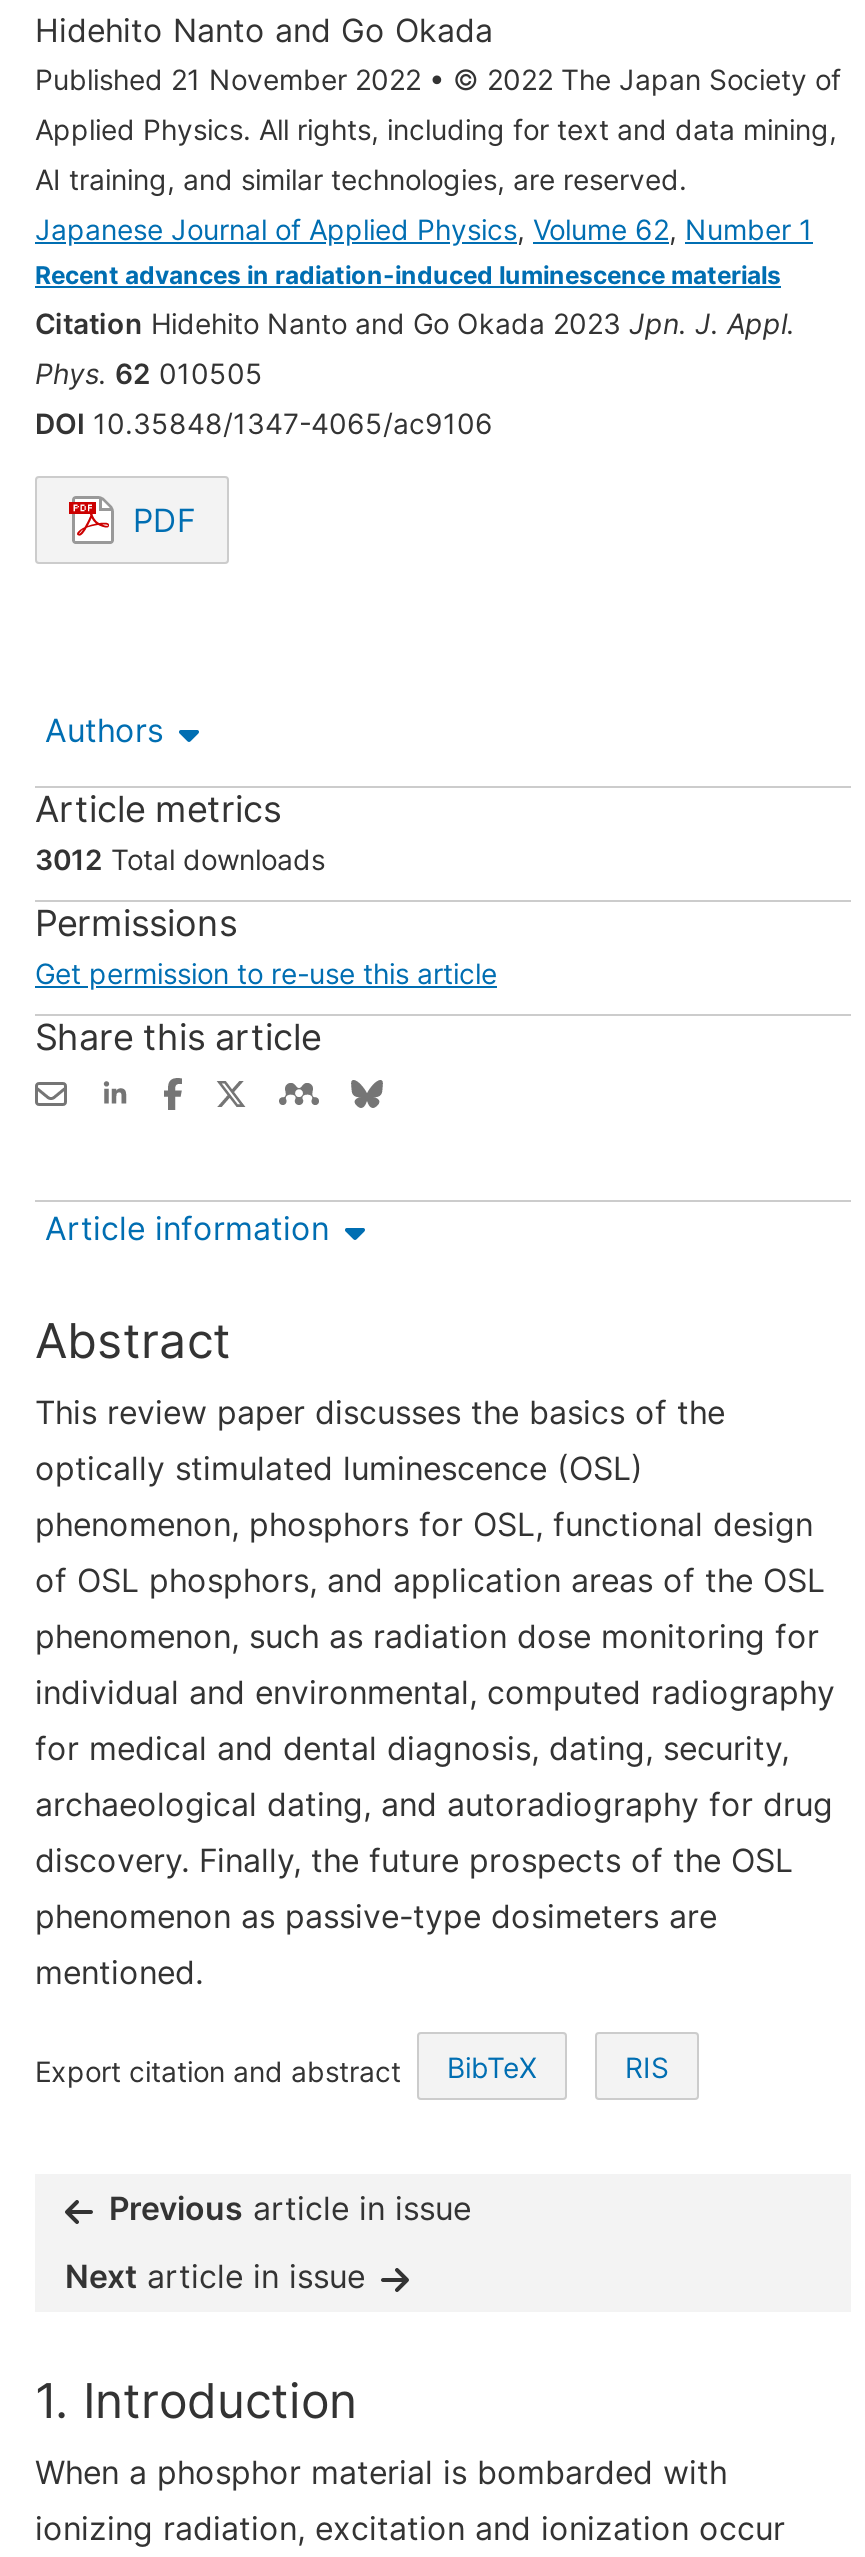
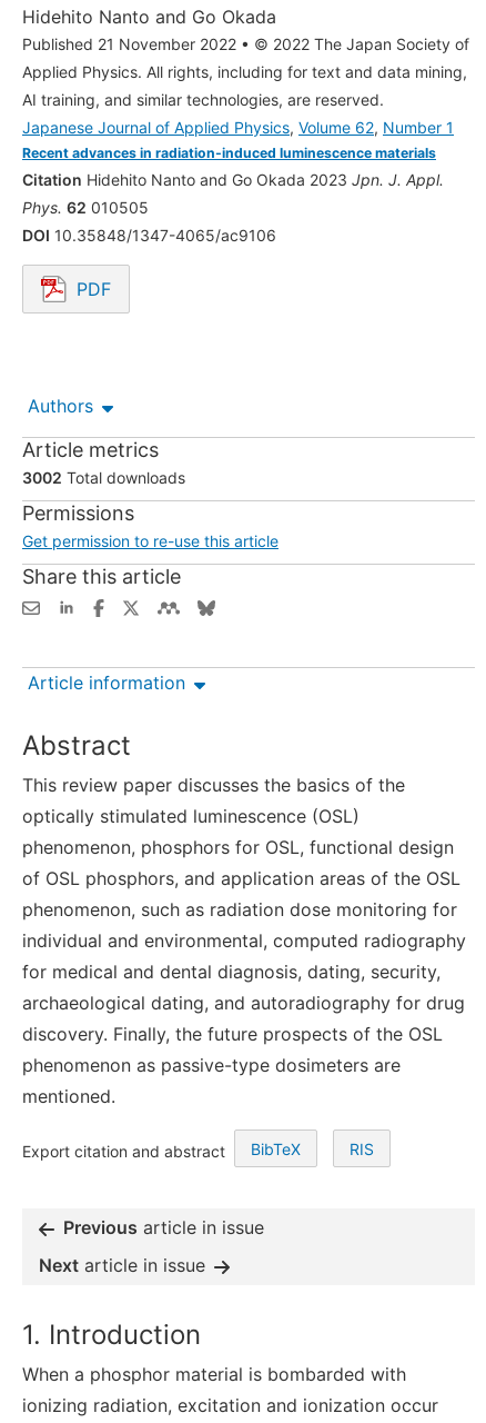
[35,842,325,876] 3012 Total downloads -> [22,468,185,487] 3002 Total downloads

